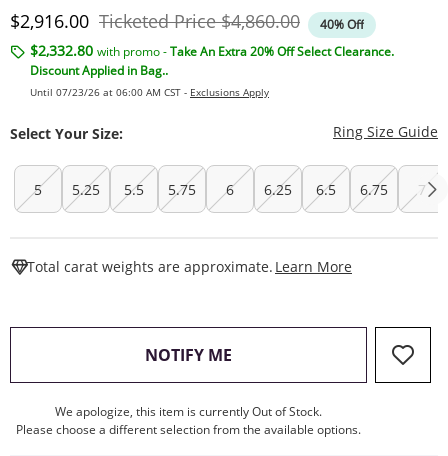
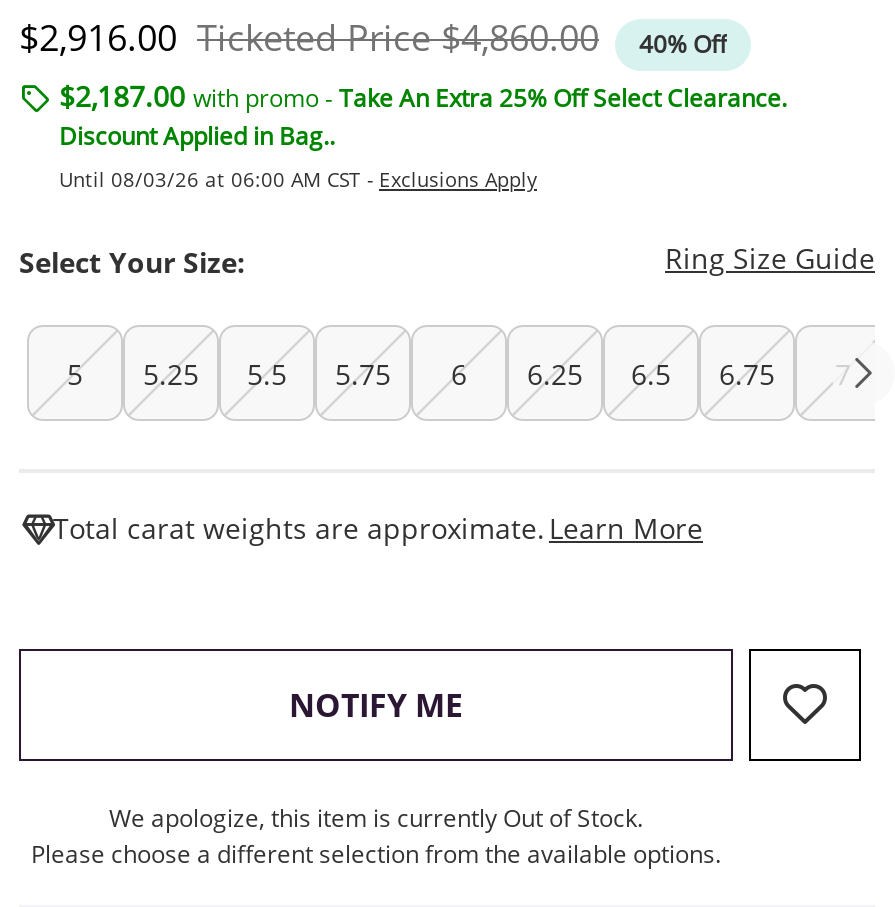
[30,41,394,60] $2,332.80 with promo - Take An Extra 20% Off Select Clearance. -> [59,77,787,115] $2,187.00 with promo - Take An Extra 25% Off Select Clearance.
[30,85,269,99] Until 07/23/26 at 06:00 AM CST - Exclusions Apply -> [59,165,537,193] Until 08/03/26 at 06:00 AM CST - Exclusions Apply

